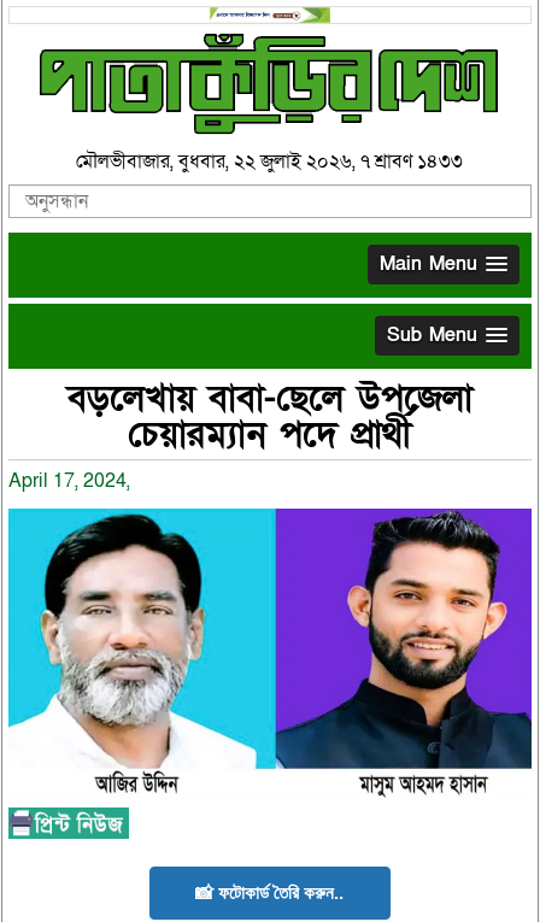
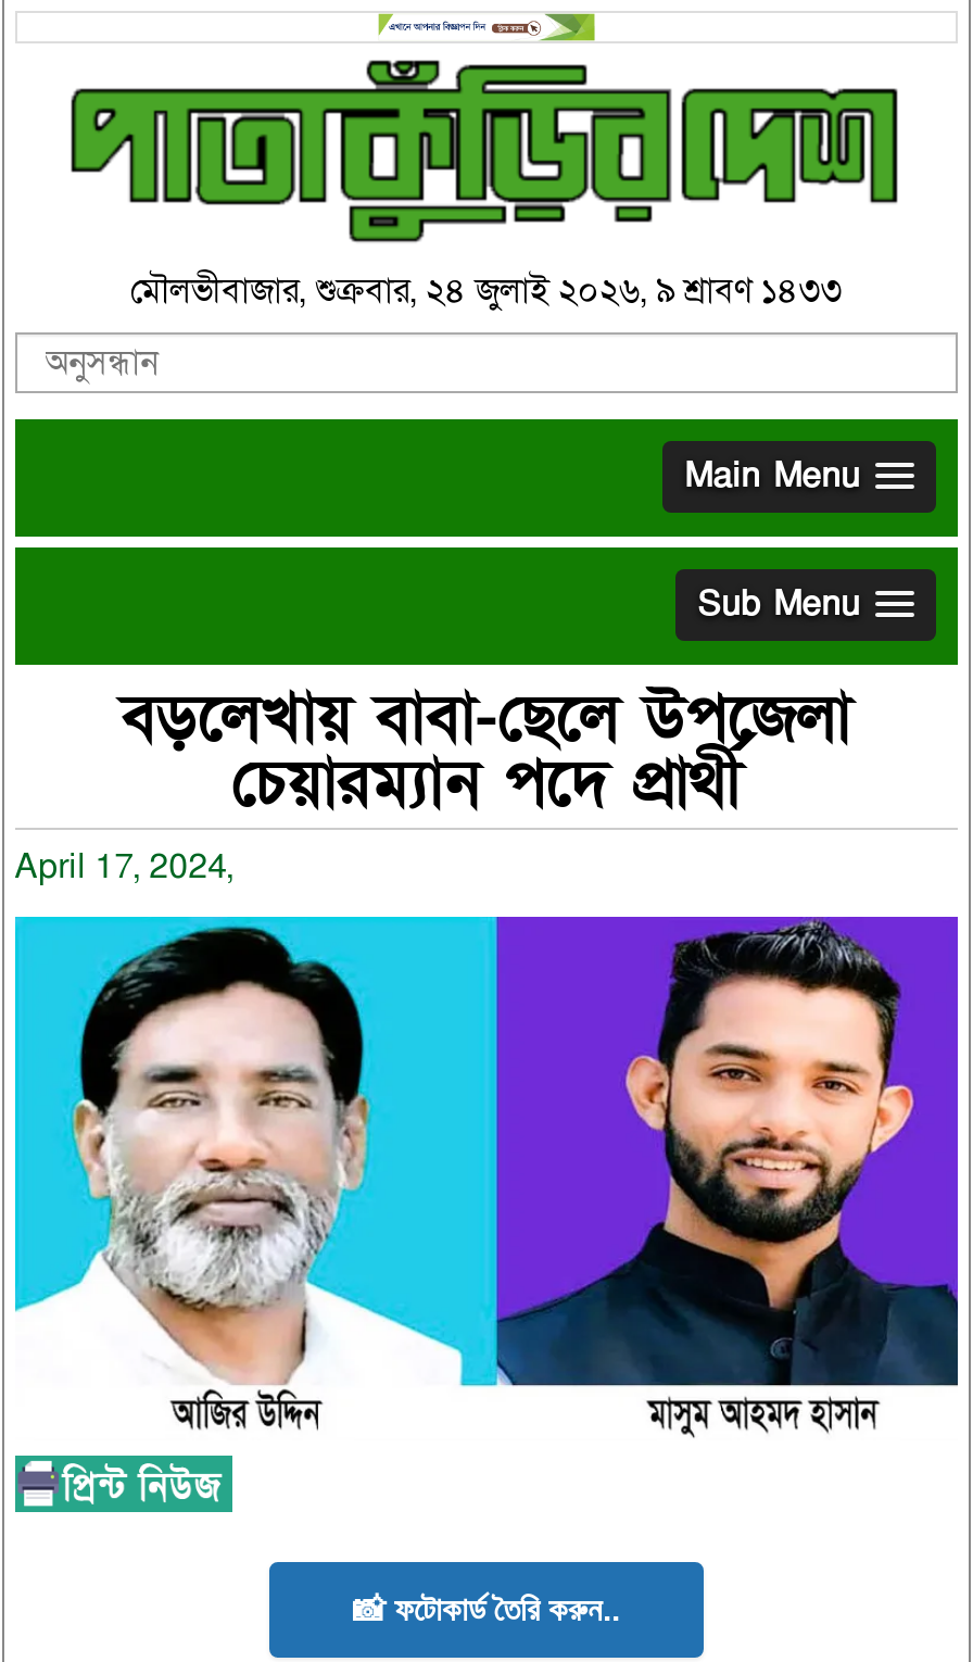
[77,148,463,174] মৌলভীবাজার, বুধবার, ২২ জুলাই ২০২৬, ৭ শ্রাবণ ১৪৩৩ -> [130,266,843,314] মৌলভীবাজার, শুক্রবার, ২৪ জুলাই ২০২৬, ৯ শ্রাবণ ১৪৩৩

